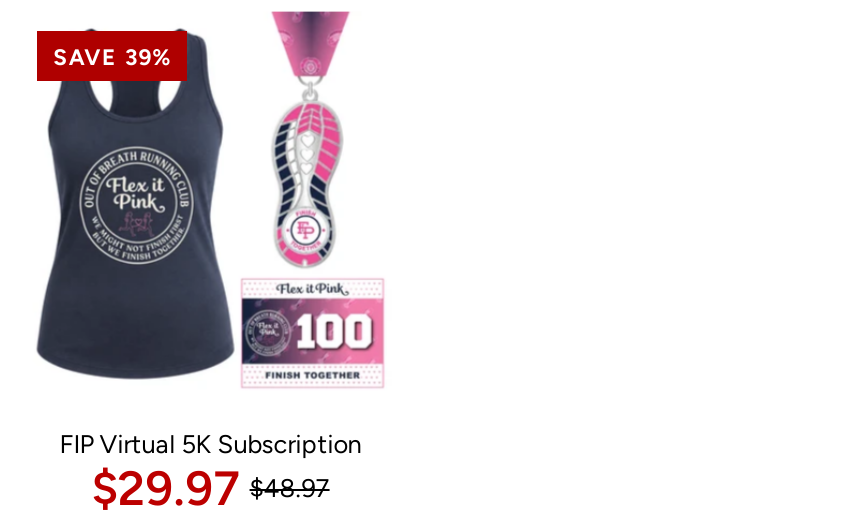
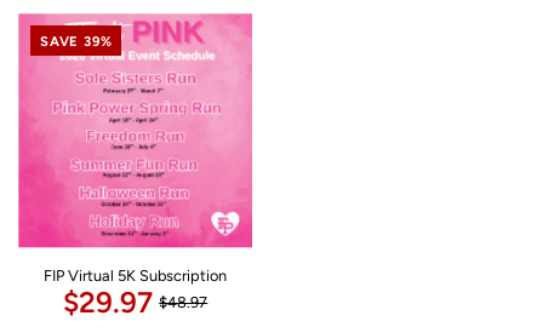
[17,9,403,397] [image] -> [17,12,253,248] [image]

